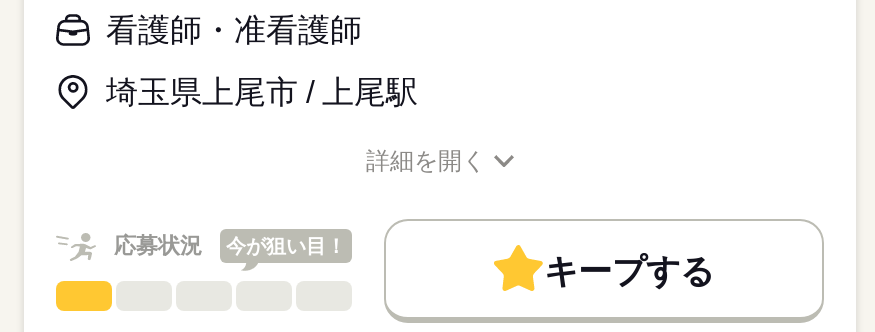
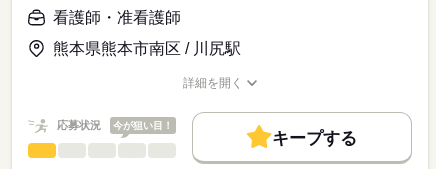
[106,75,418,109] 埼玉県上尾市 / 上尾駅 -> [53,40,241,57] 熊本県熊本市南区 / 川尻駅

